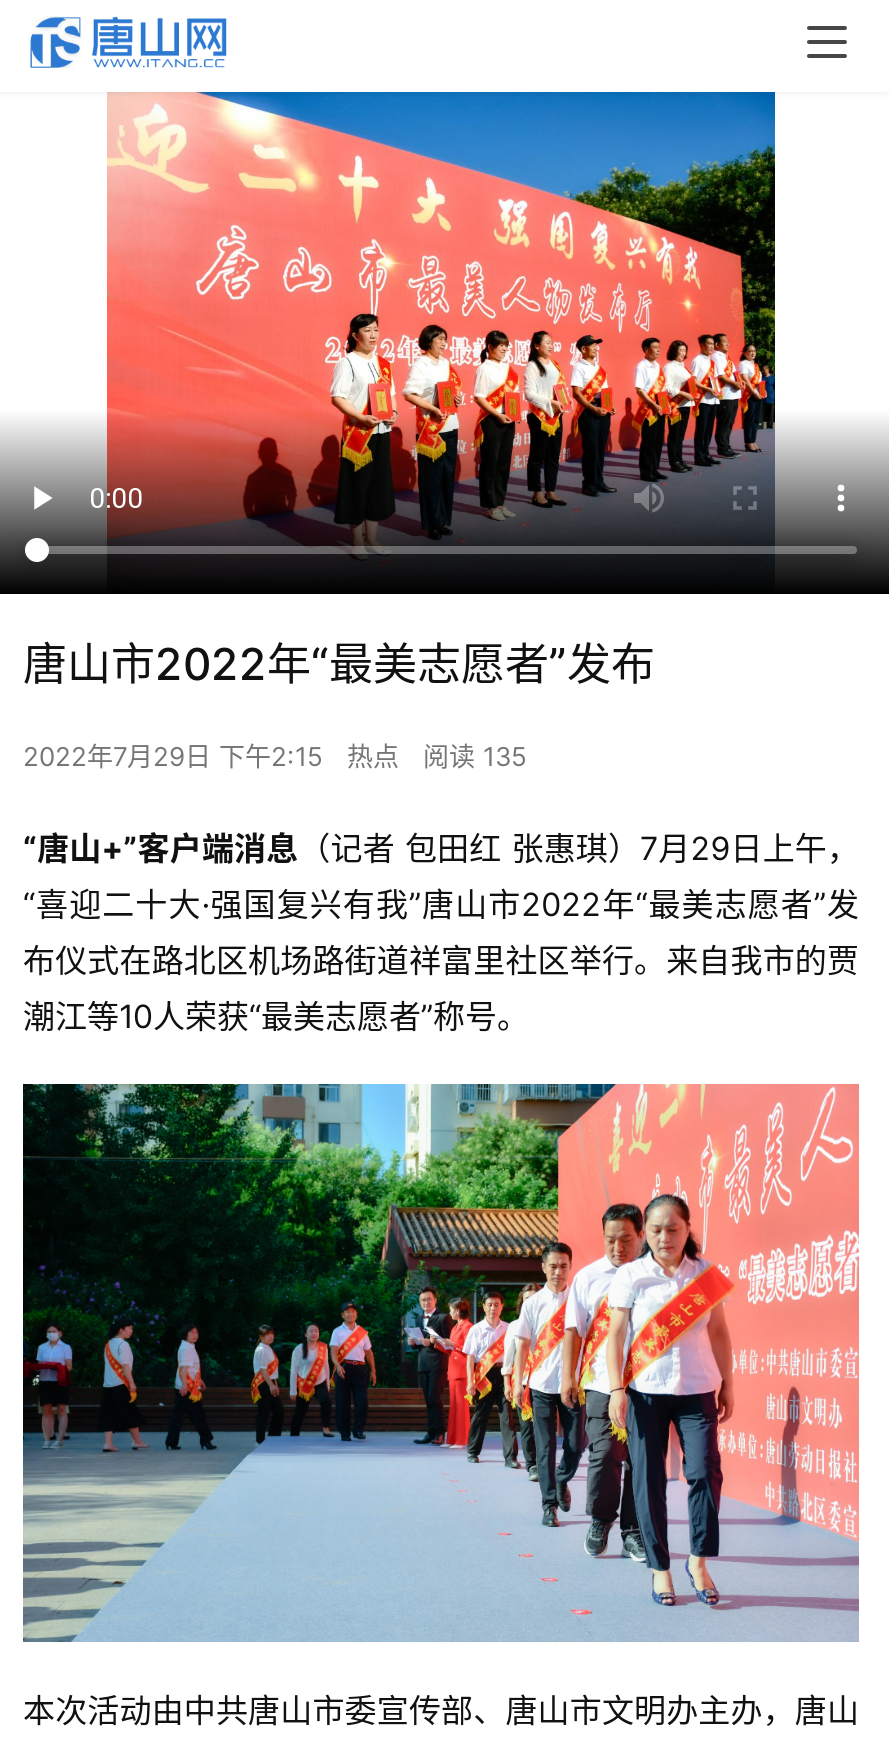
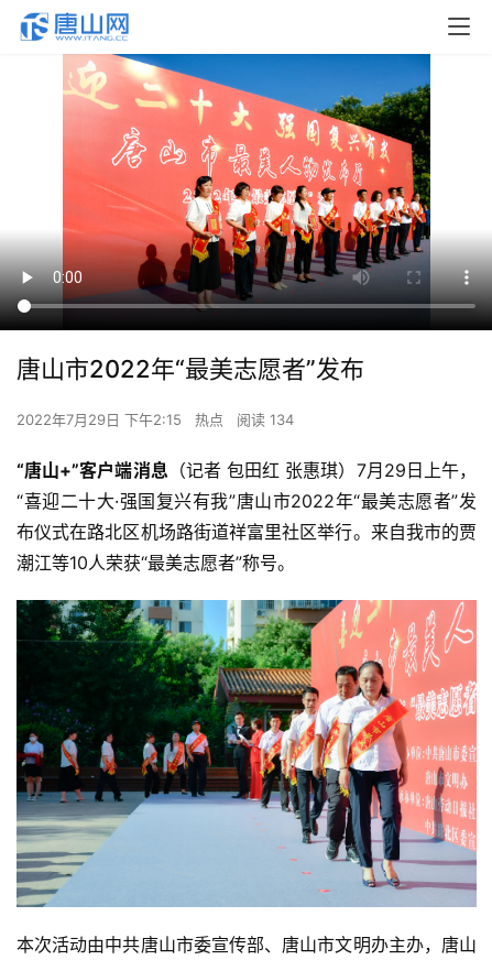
[23,740,527,772] 2022年7月29日 下午2:15 热点 阅读 135 -> [17,411,294,428] 2022年7月29日 下午2:15 热点 阅读 134

